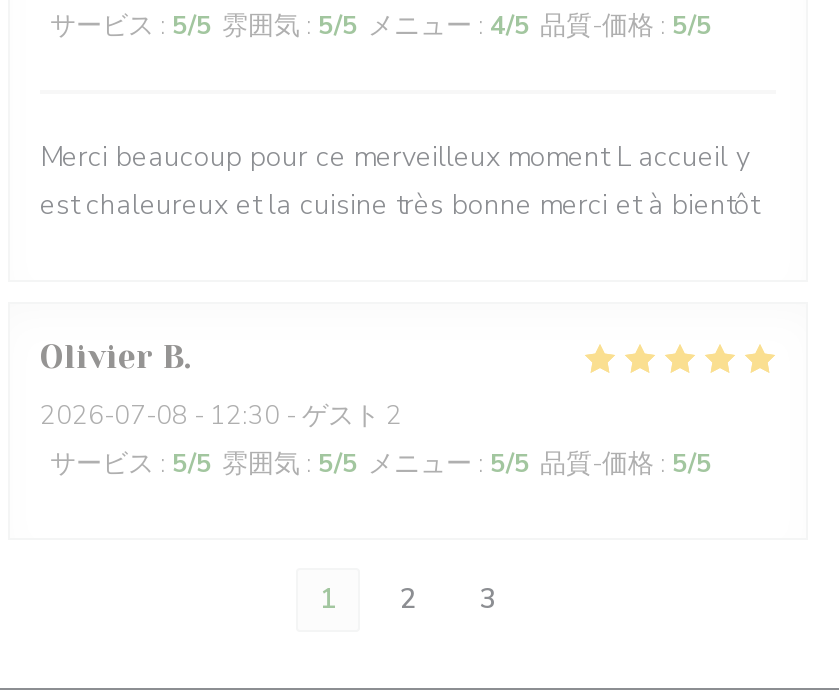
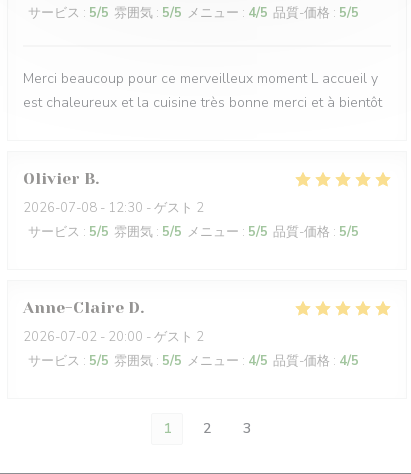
none -> [23,298,359,370] Anne-Claire D | 2026-07-02 - 20:00 - ゲスト 2 | サービス: 5/5 雰囲気: 5/5 メニュー: 4/5 品質-価格: 4/5

